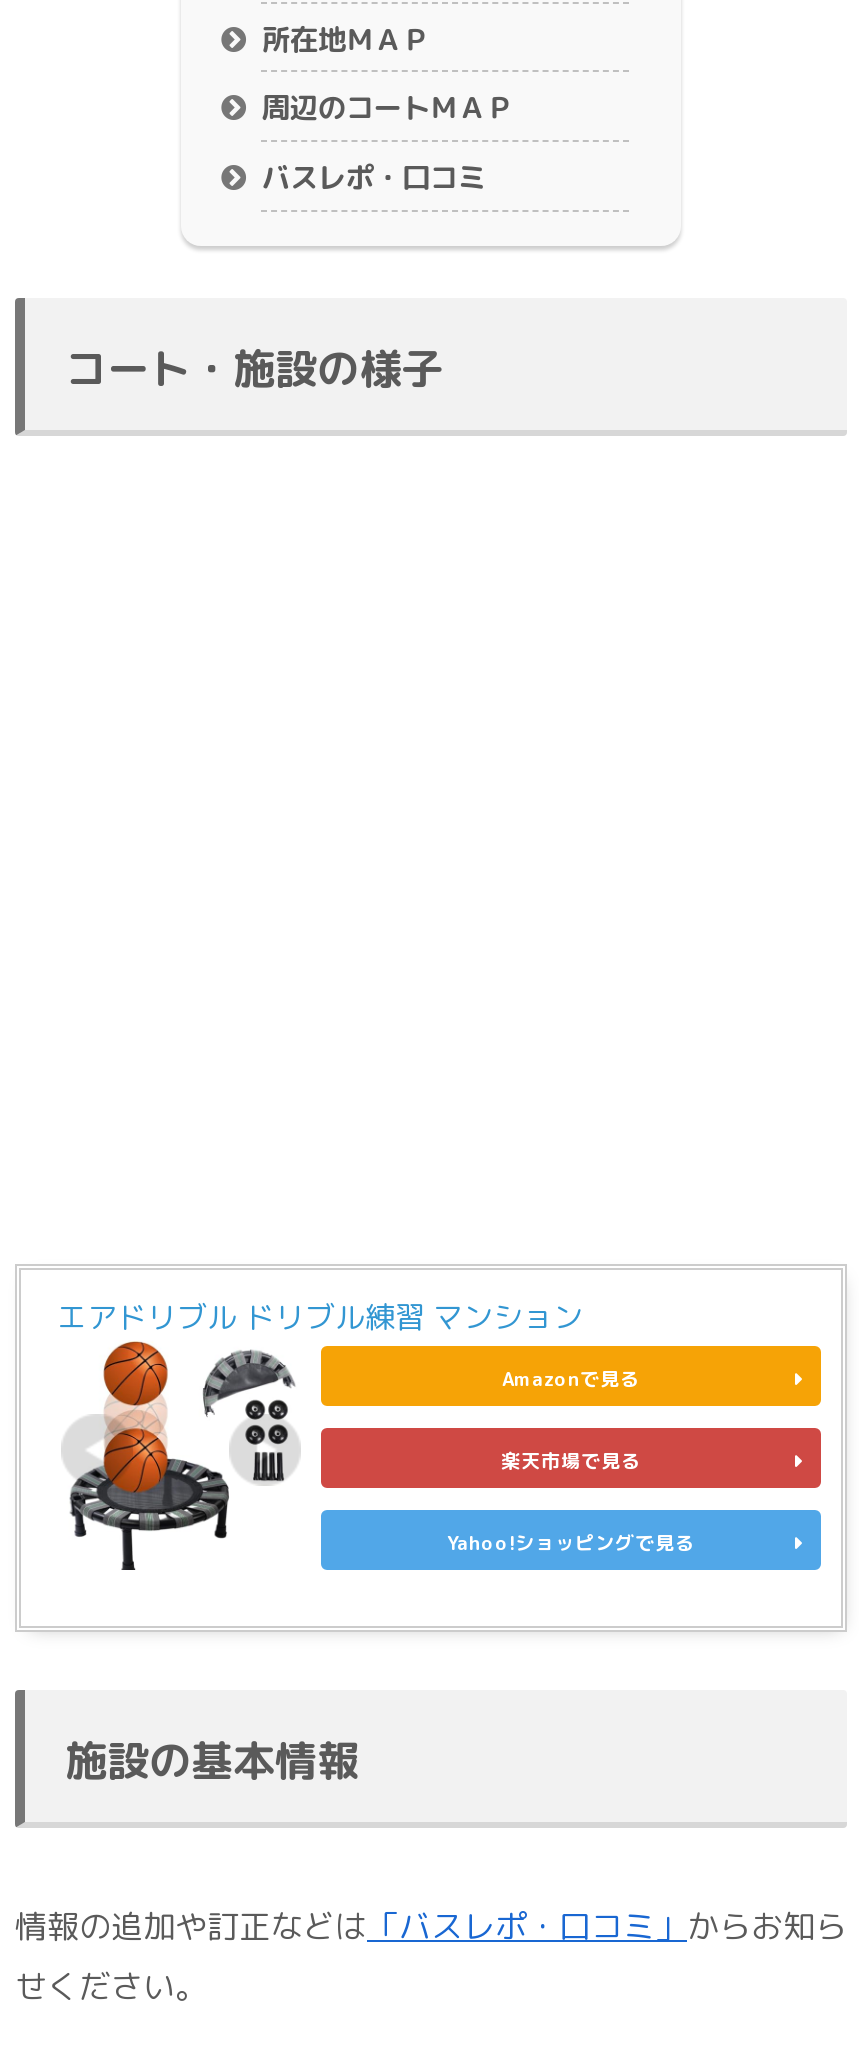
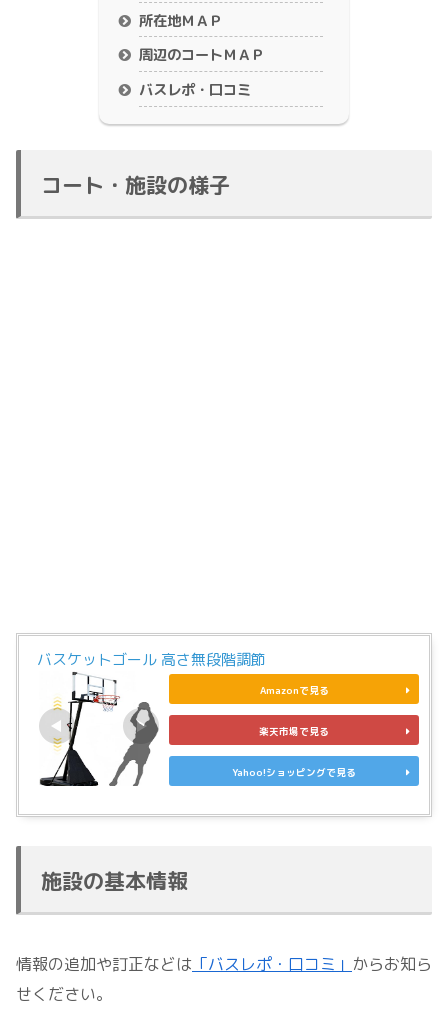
[57,1296,583,1338] エアドリブル ドリブル練習 マンション -> [37,649,266,670] バスケットゴール 高さ無段階調節
[63,1352,299,1570] [image] -> [39,677,159,787] [image]

